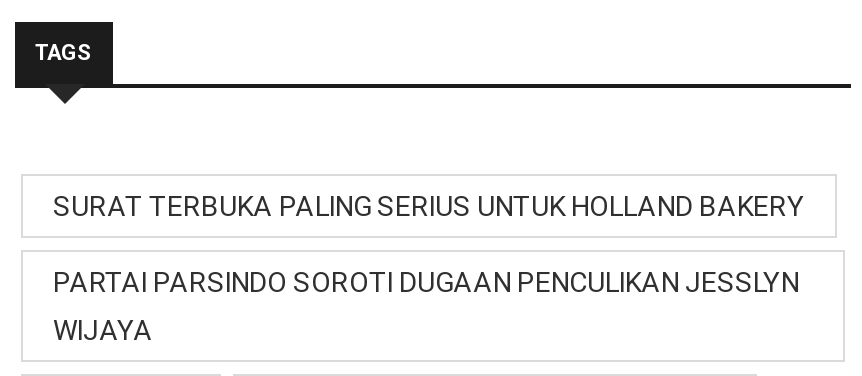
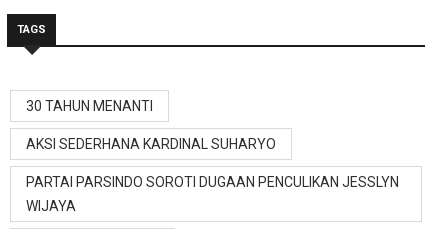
[53,190,805,222] SURAT TERBUKA PALING SERIUS UNTUK HOLLAND BAKERY -> [26,98,276,152] 30 TAHUN MENANTI | AKSI SEDERHANA KARDINAL SUHARYO

